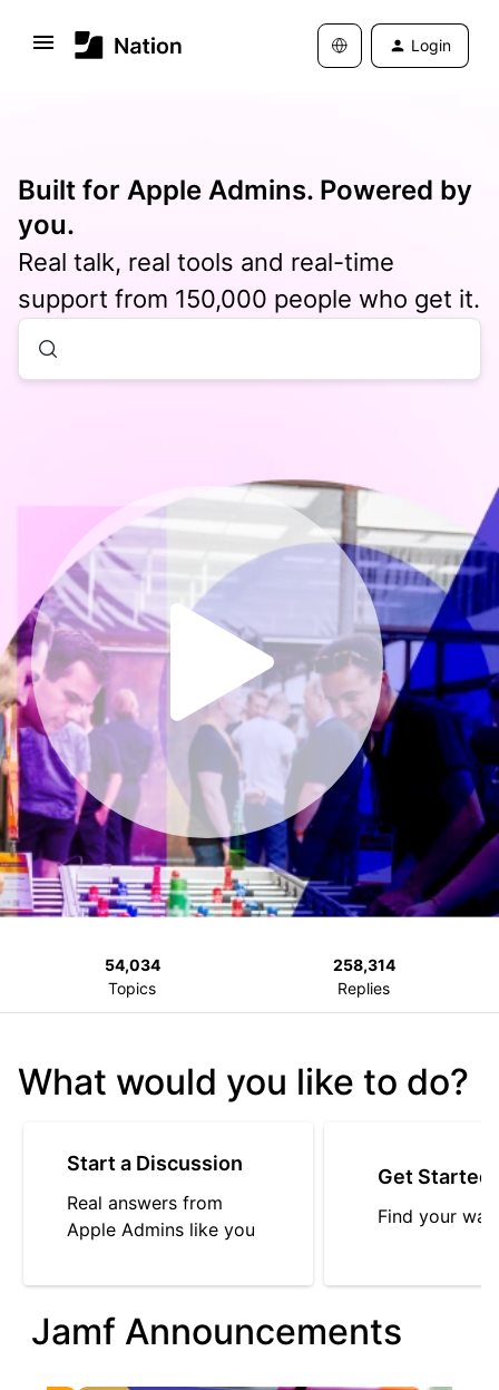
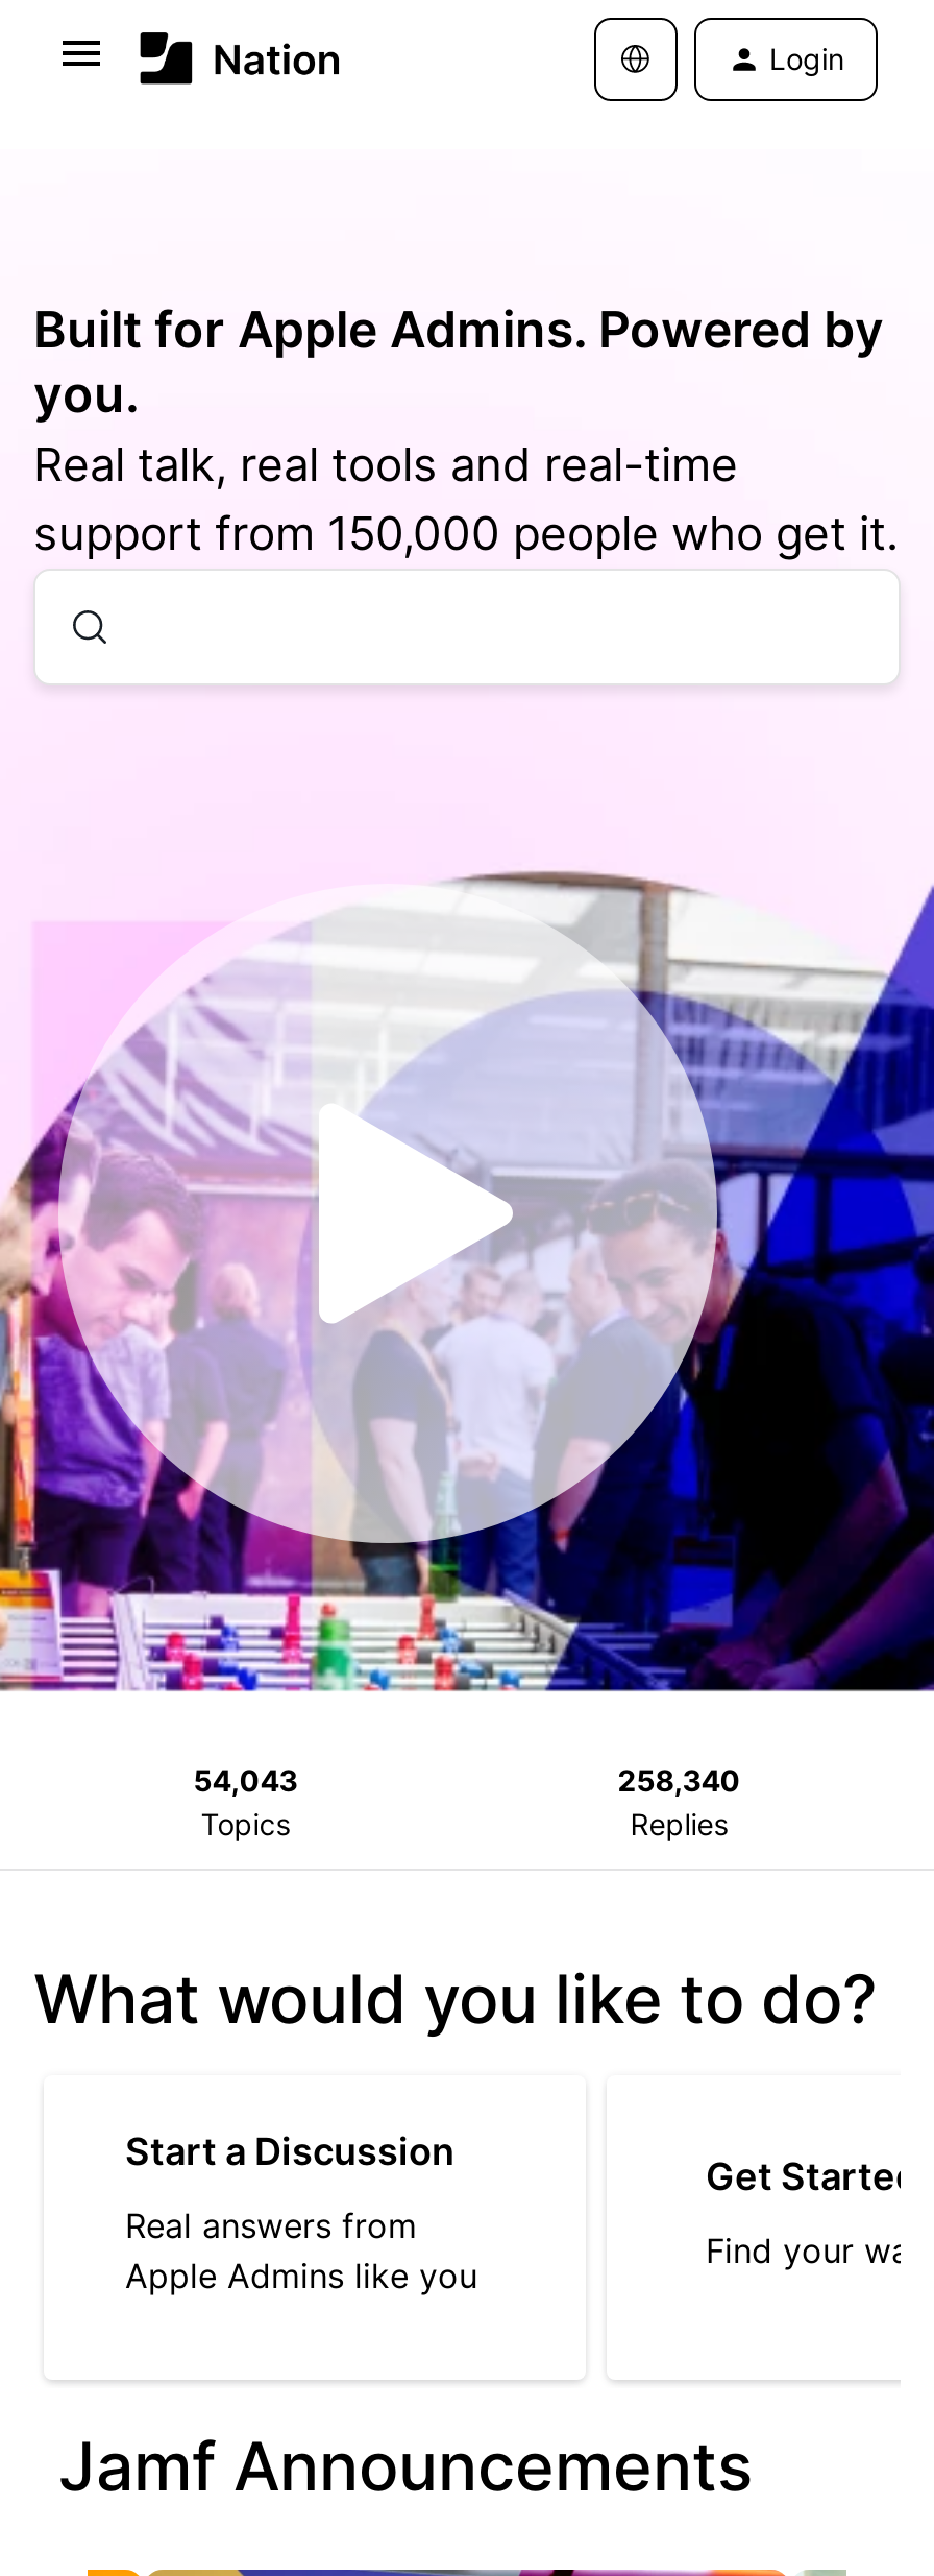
[104,955,160,974] 54,034 -> [193,1763,298,1798] 54,043
[332,955,395,974] 258,314 -> [618,1763,741,1798] 258,340

